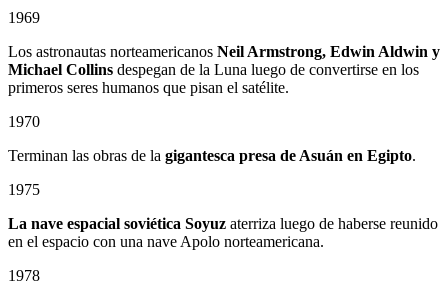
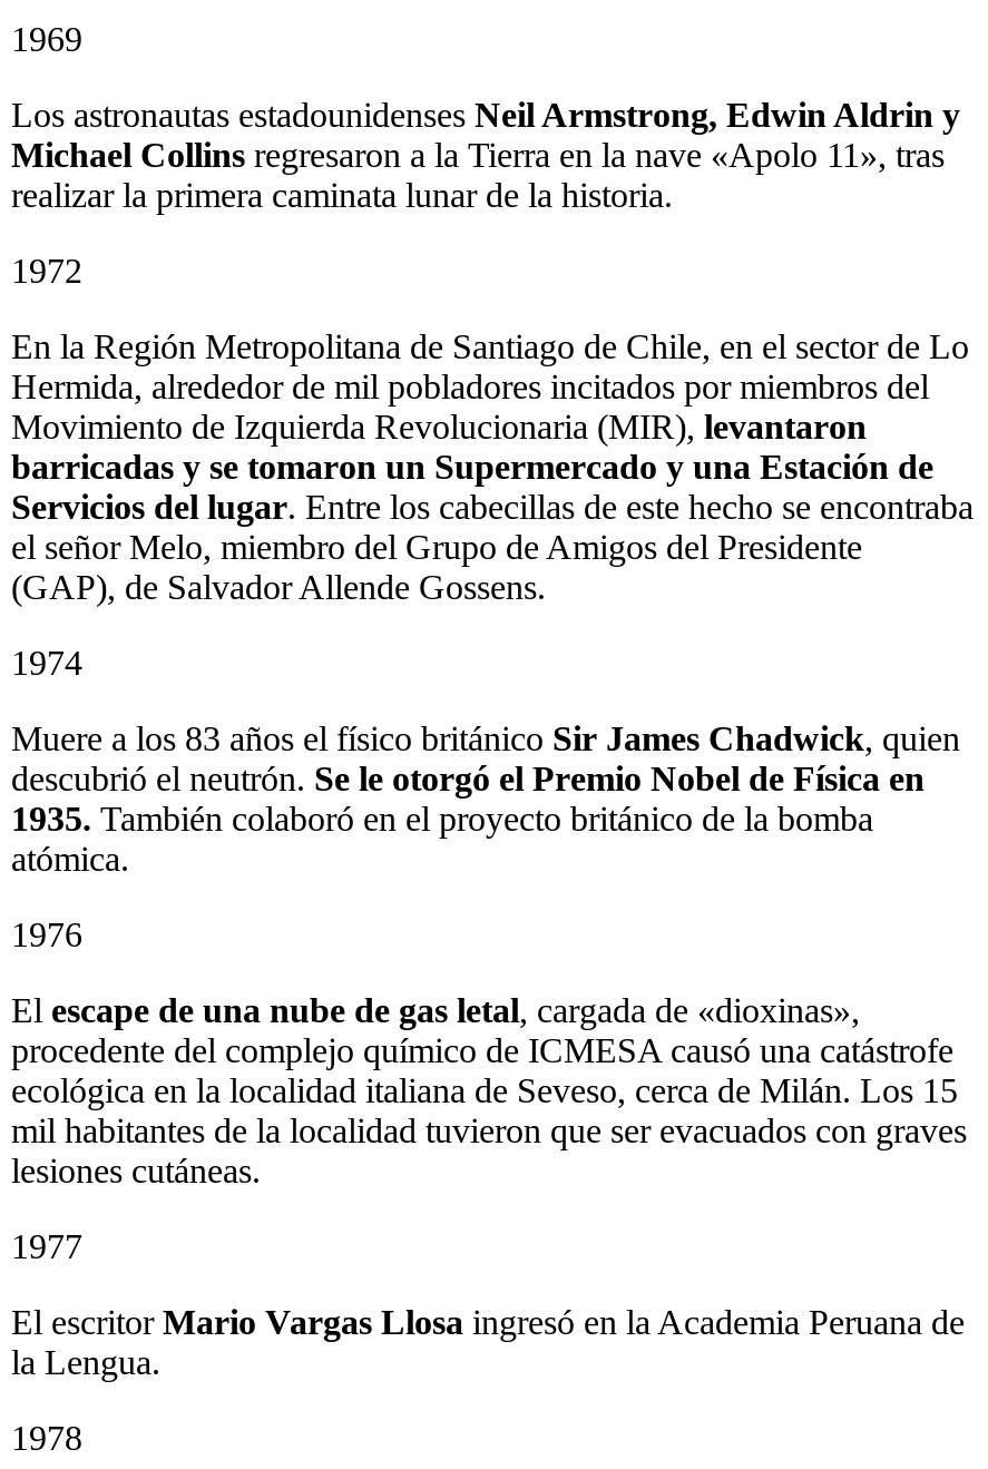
[8,43,440,250] Los astronautas norteamericanos Neil Armstrong, Edwin Aldwin y | Michael Collins despegan de la Luna luego de convertirse en los | primeros seres humanos que pisan el satélite. | 1970 | Terminan las obras de la gigantesca presa de Asuán en Egipto. | 1975 | La nave espacial soviética Soyuz aterriza luego de haberse reunido | en el espacio con una nave Apolo norteamericana. -> [11,96,974,1381] Los astronautas estadounidenses Neil Armstrong, Edwin Aldrin y | Michael Collins regresaron a la Tierra en la nave «Apolo 11», tras | realizar la primera caminata lunar de la historia. | 1972 | En la Región Metropolitana de Santiago de Chile, en el sector de Lo | Hermida, alrededor de mil pobladores incitados por miembros del | Movimiento de Izquierda Revolucionaria (MIR), levantaron | barricadas y se tomaron un Supermercado y una Estación de | Servicios del lugar. Entre los cabecillas de este hecho se encontraba | el señor Melo, miembro del Grupo de Amigos del Presidente | (GAP), de Salvador Allende Gossens. | 1974 | Muere a los 83 años el físico británico Sir James Chadwick, quien | descubrió el neutrón. Se le otorgó el Premio Nobel de Física en | 1935. También colaboró en el proyecto británico de la bomba | atómica. | 1976 | El escape de una nube de gas letal, cargada de «dioxinas», | procedente del complejo químico de ICMESA causó una catástrofe | ecológica en la localidad italiana de Seveso, cerca de Milán. Los 15 | mil habitantes de la localidad tuvieron que ser evacuados con graves | lesiones cutáneas. | 1977 | El escritor Mario Vargas Llosa ingresó en la Academia Peruana de | la Lengua.

